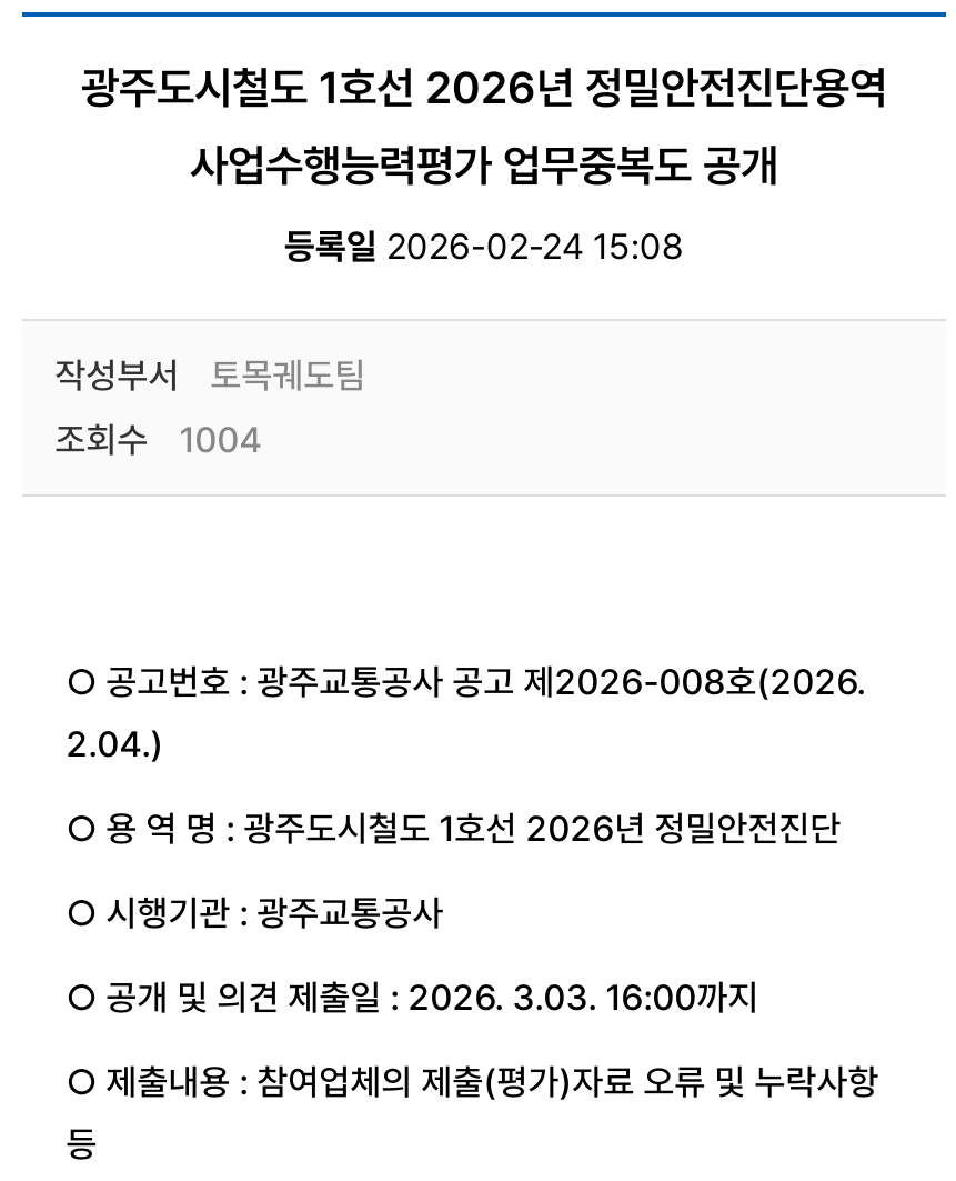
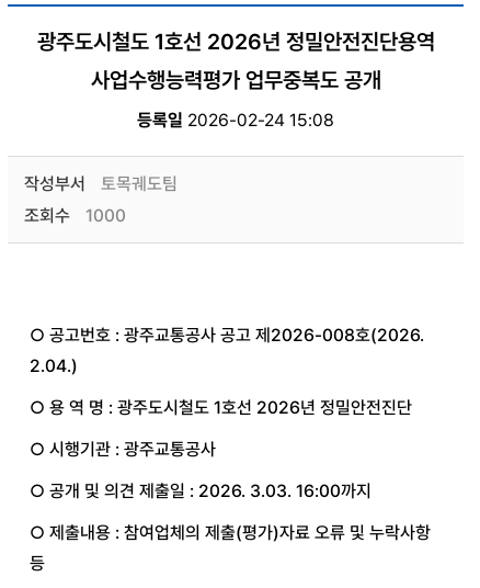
[55,419,261,461] 조회수 1004 -> [24,205,126,226] 조회수 1000

